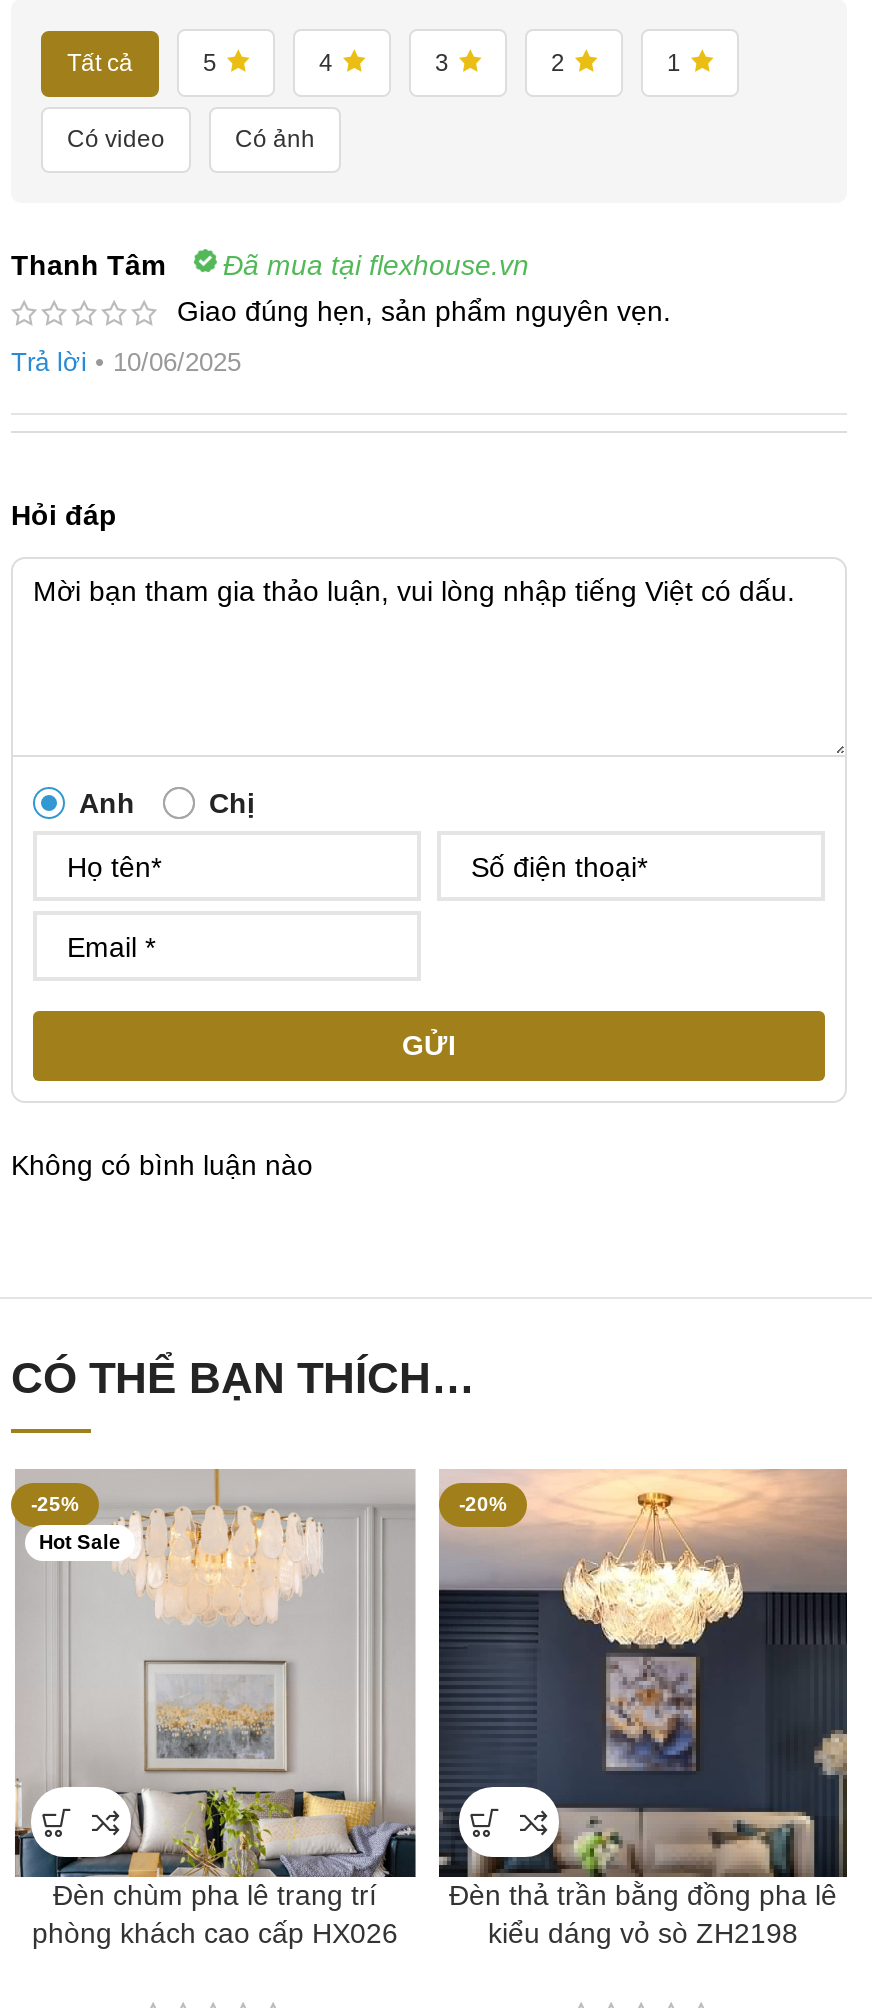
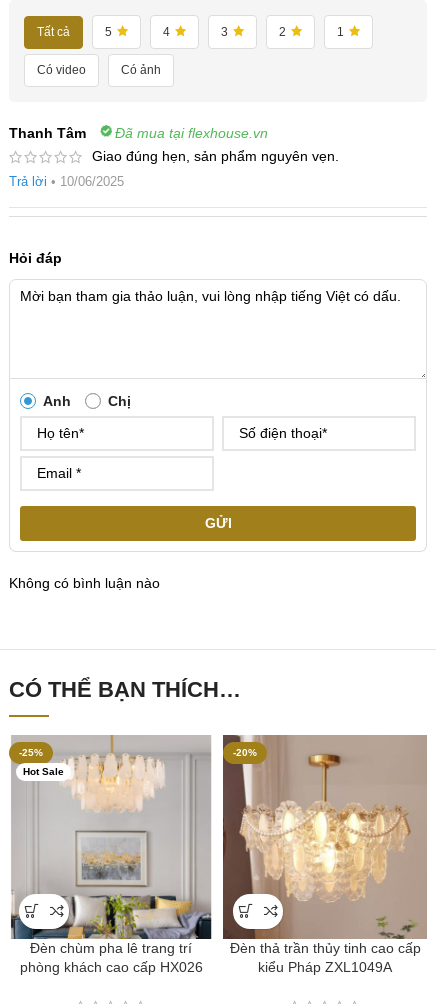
[439,1470,847,1950] [image] | Đèn thả trần bằng đồng pha lê | kiểu dáng vỏ sò ZH2198 -> [223,735,427,975] [image] | Đèn thả trần thủy tinh cao cấp | kiểu Pháp ZXL1049A

